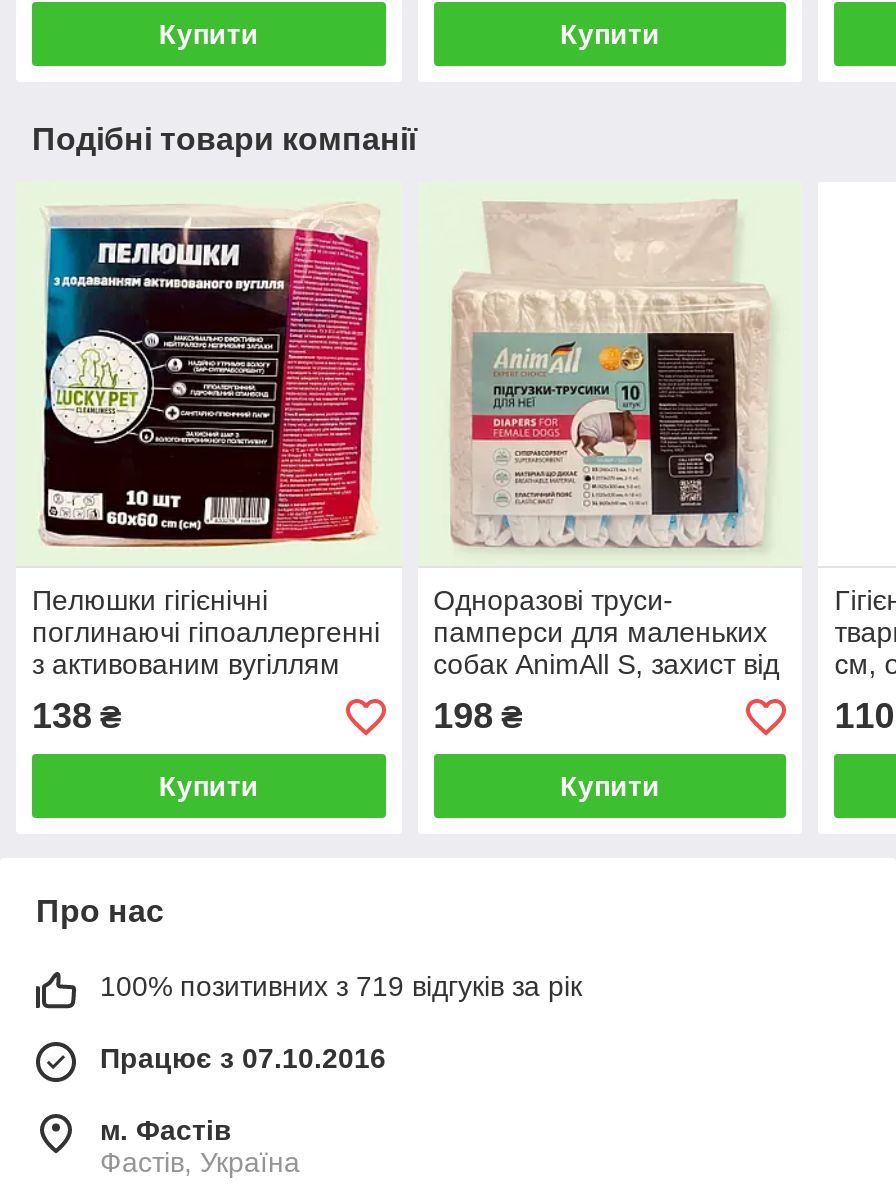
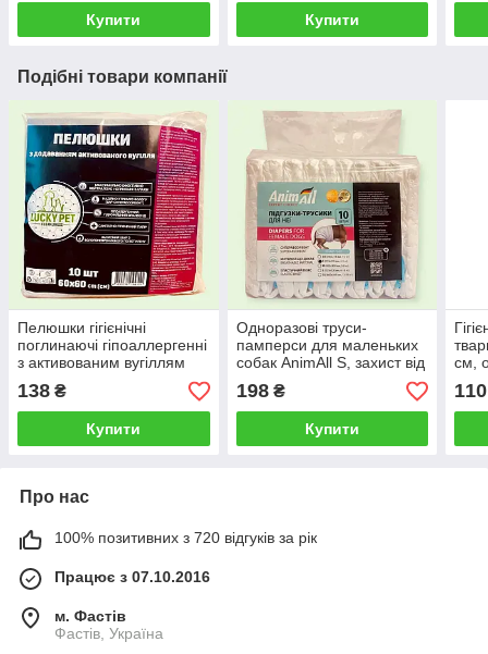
[100,971,582,1003] 100% позитивних з 719 відгуків за рік -> [54,529,317,547] 100% позитивних з 720 відгуків за рік

